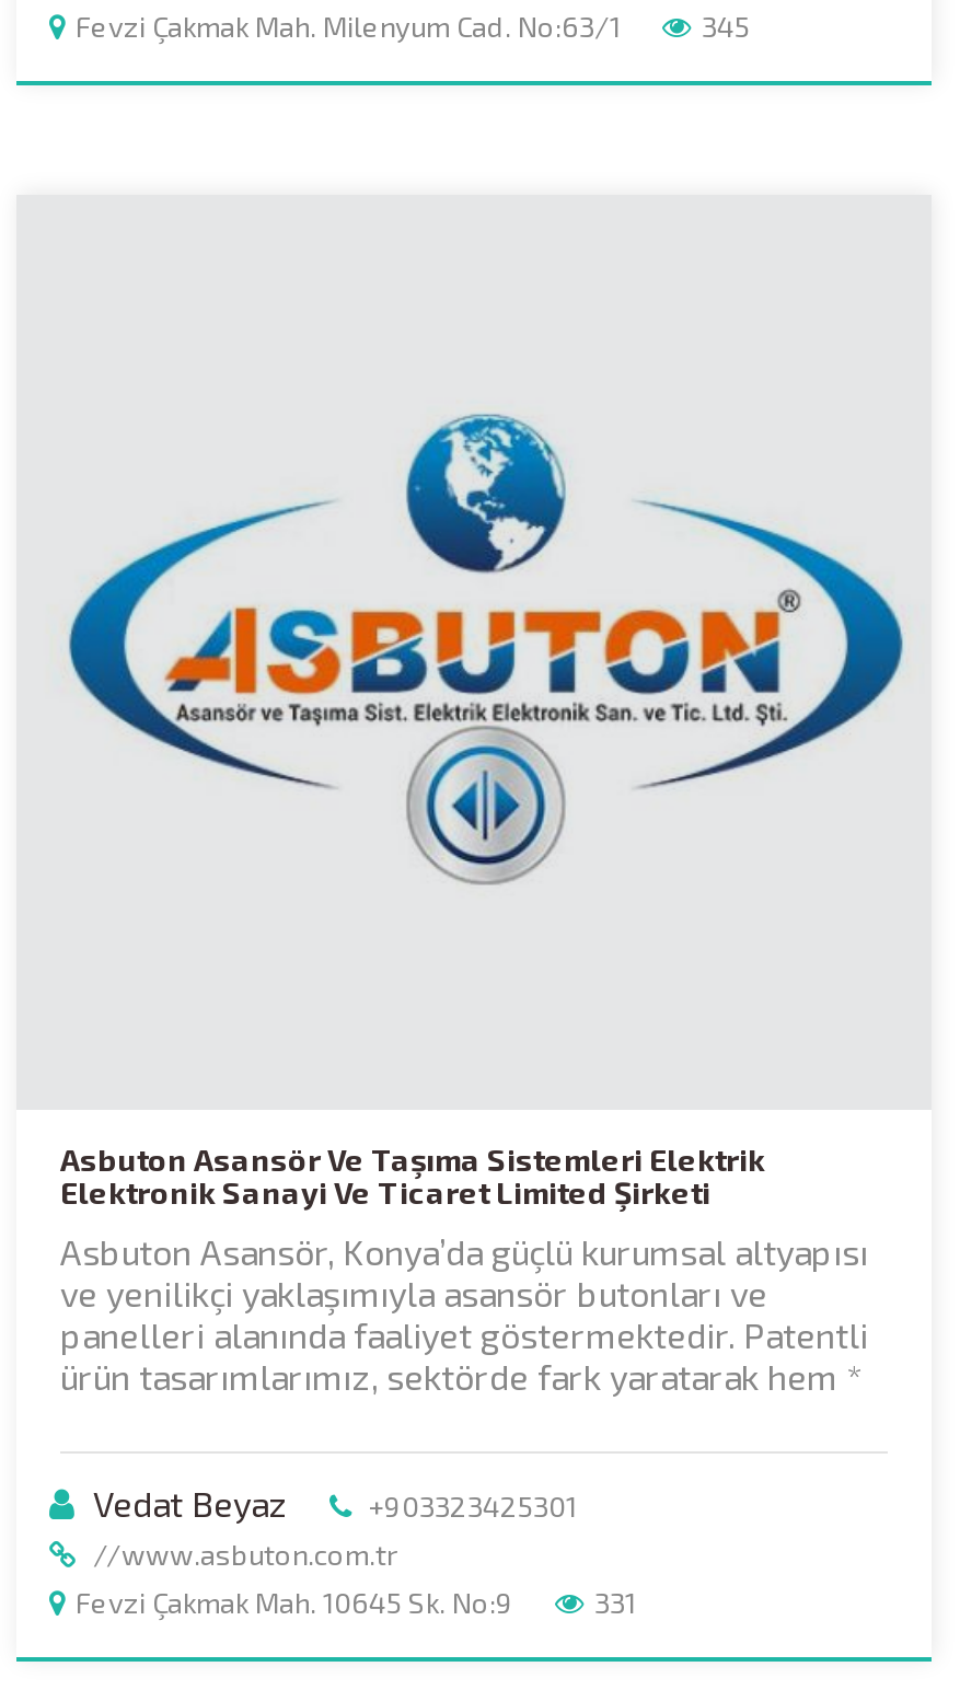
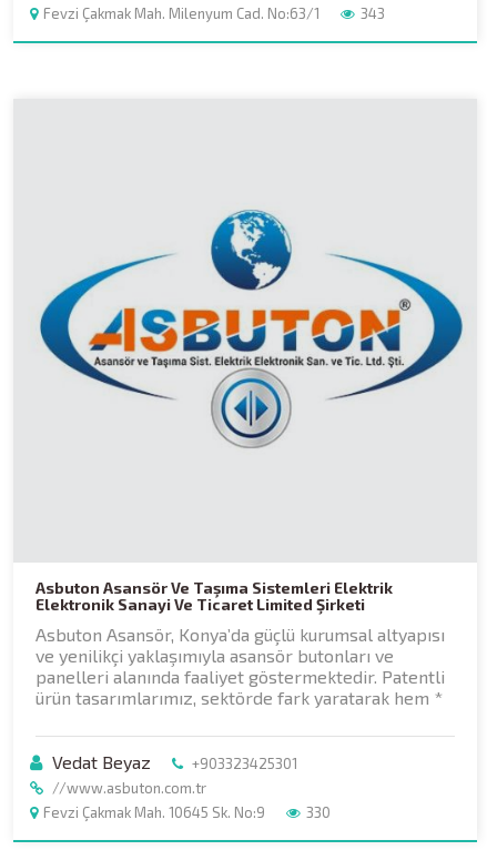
[702,9,750,44] 345 -> [361,4,385,22] 343
[594,1585,636,1620] 331 -> [306,803,331,821] 330

